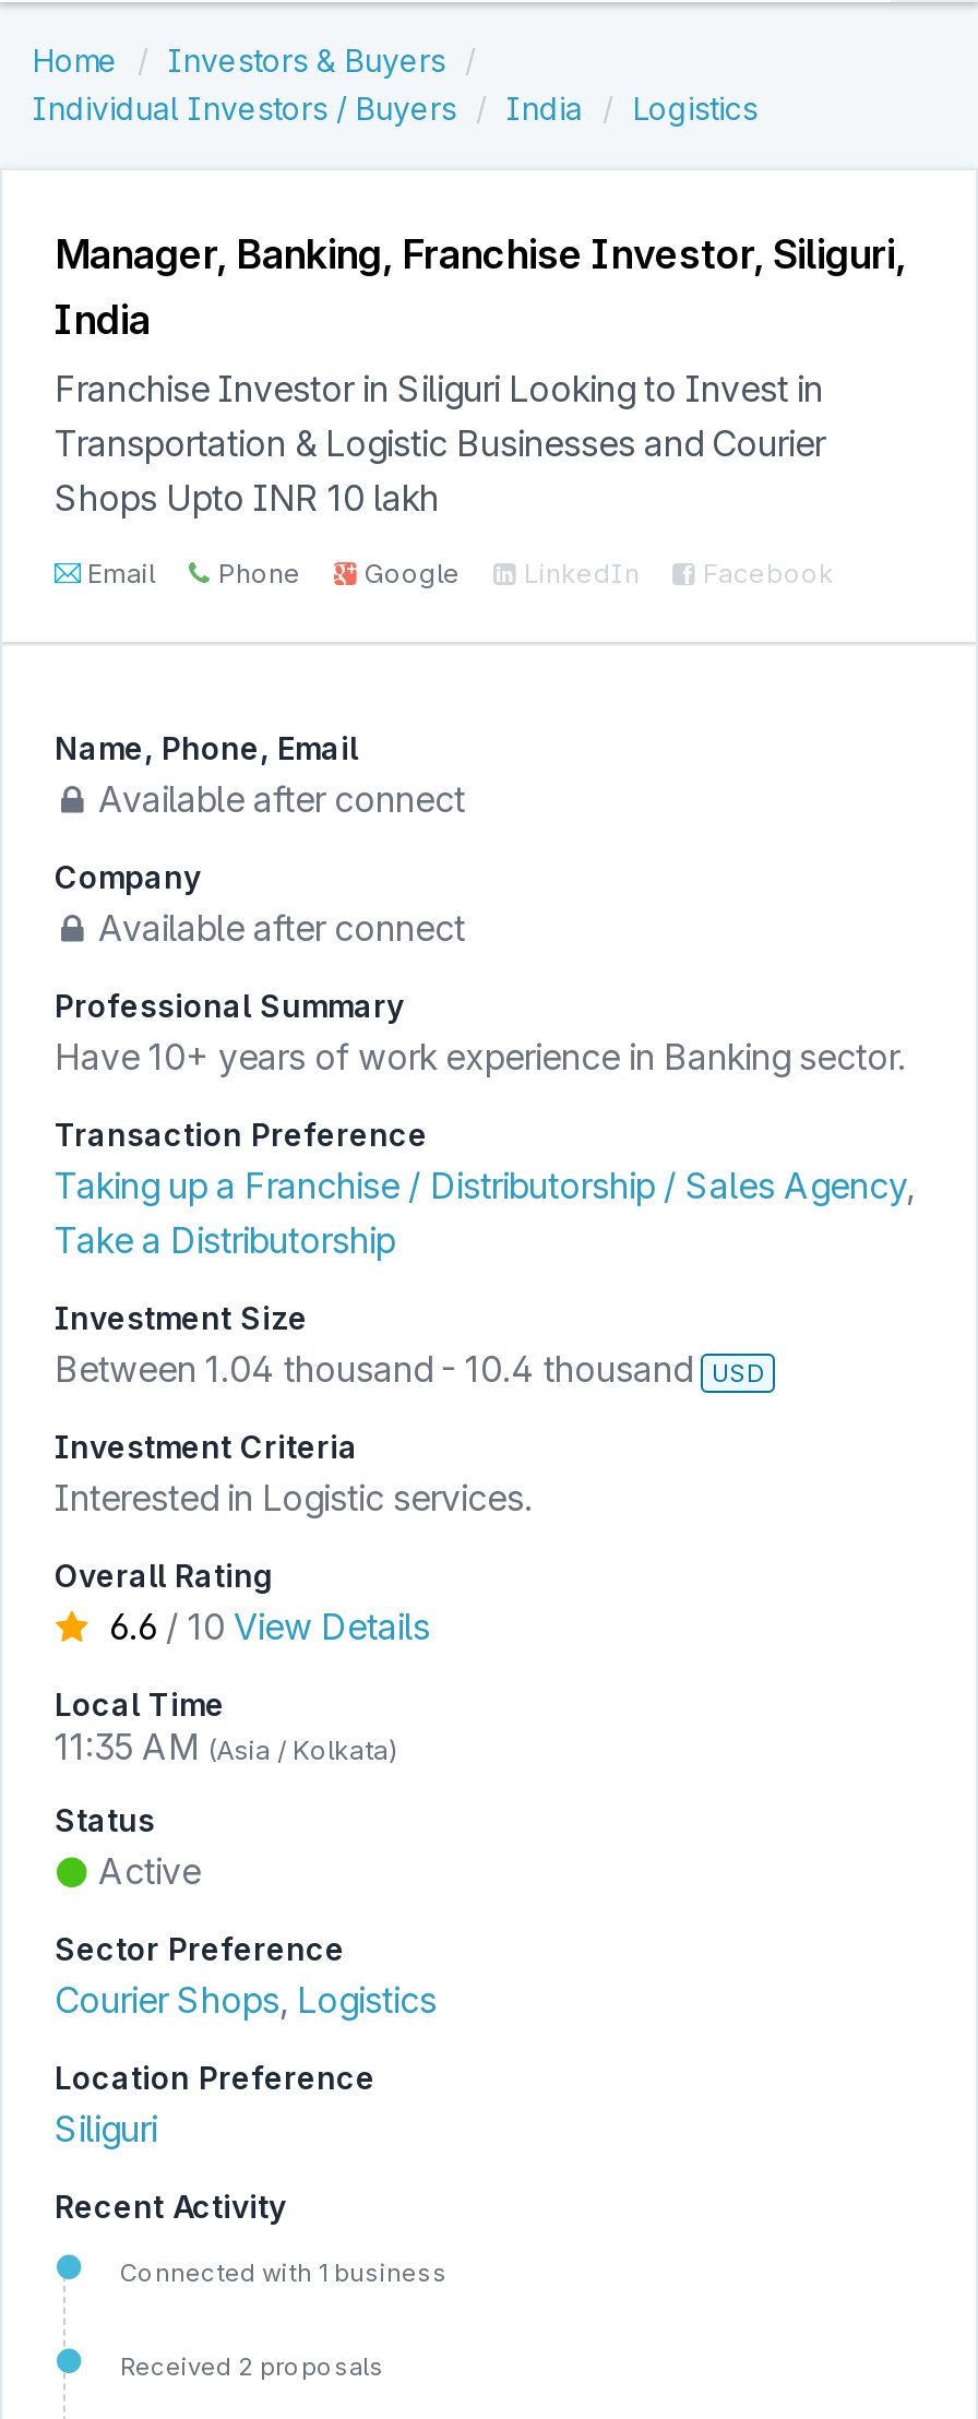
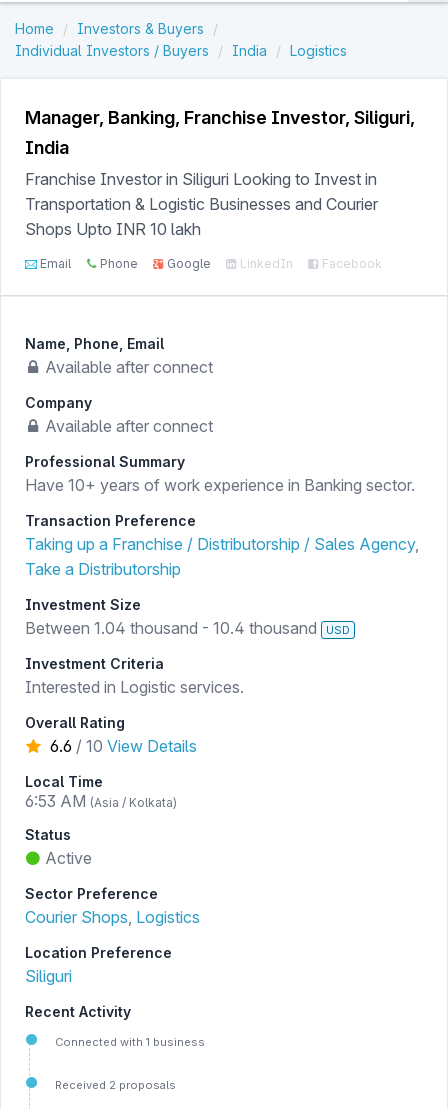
[55,1725,397,1768] 11:35 AM (Asia / Kolkata) -> [25,791,177,811] 6:53 AM (Asia / Kolkata)

